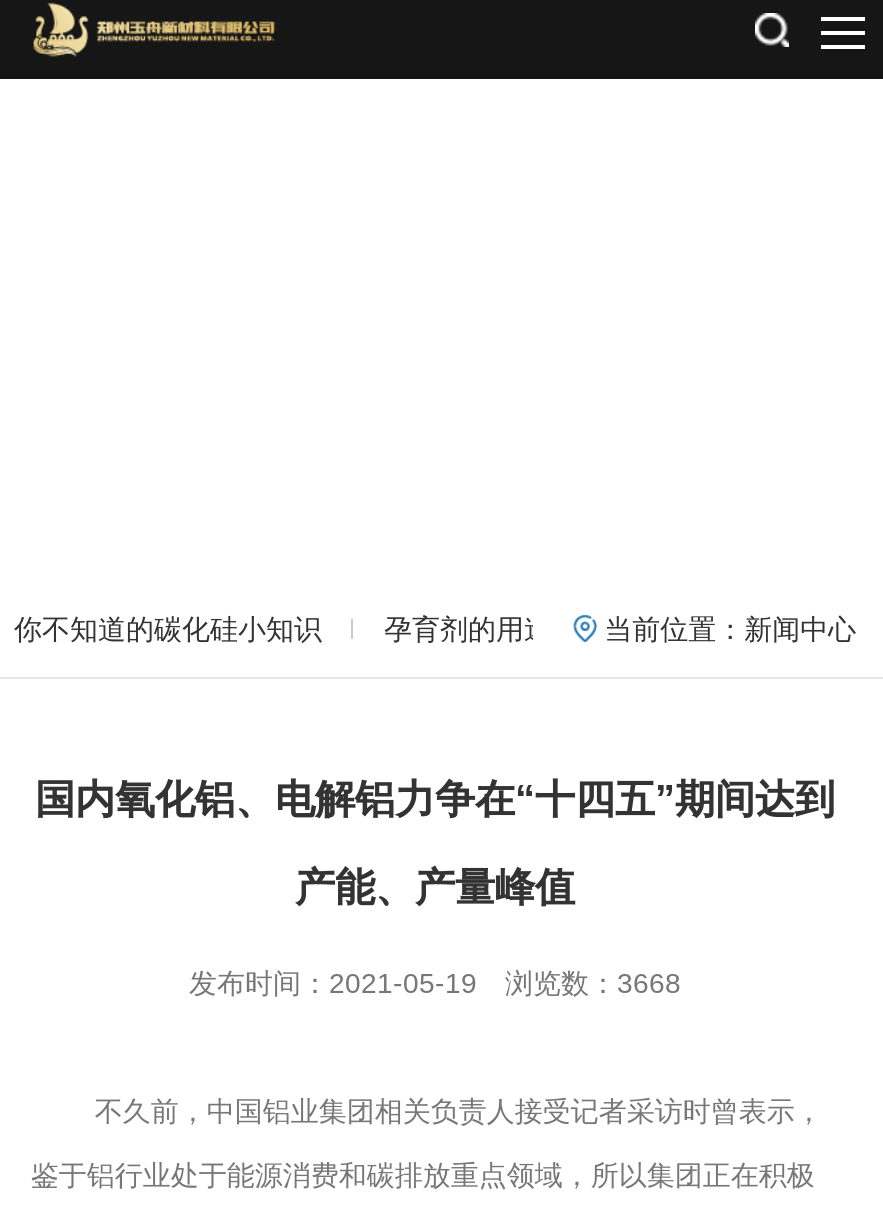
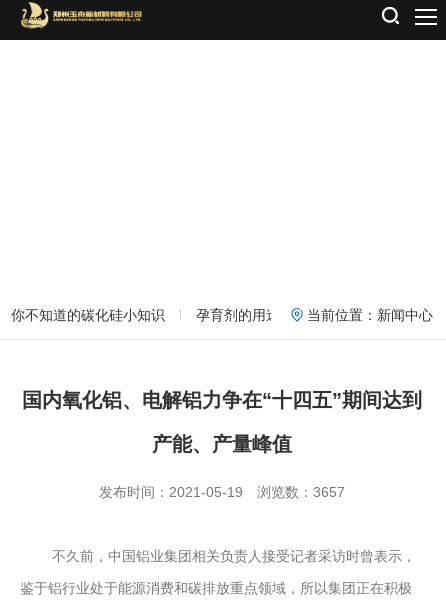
[189,968,681,1000] 发布时间：2021-05-19 浏览数：3668 -> [99,484,345,500] 发布时间：2021-05-19 浏览数：3657

